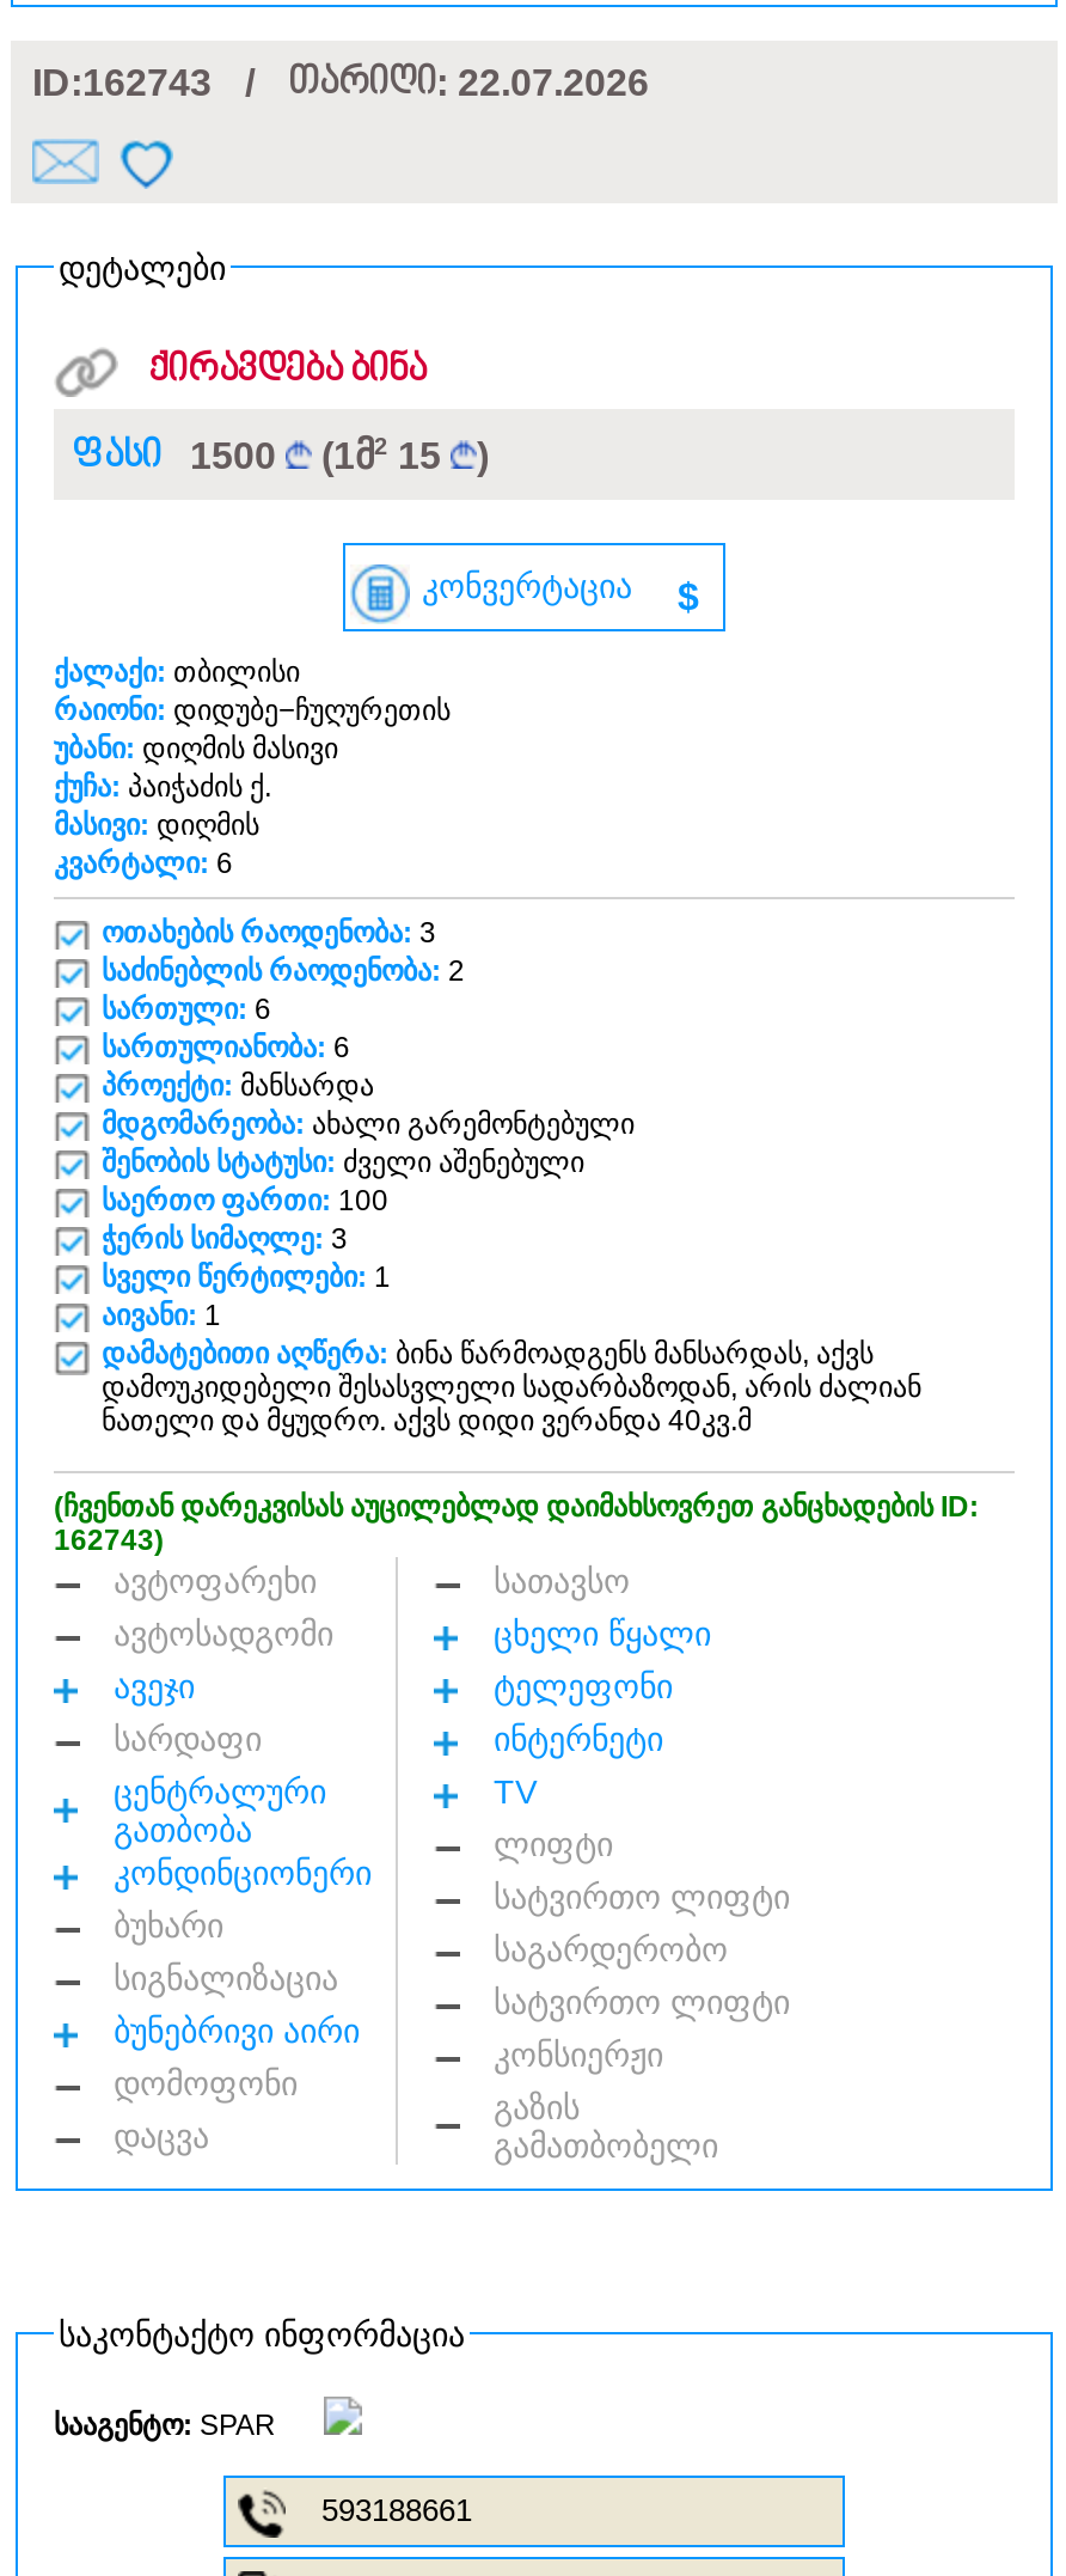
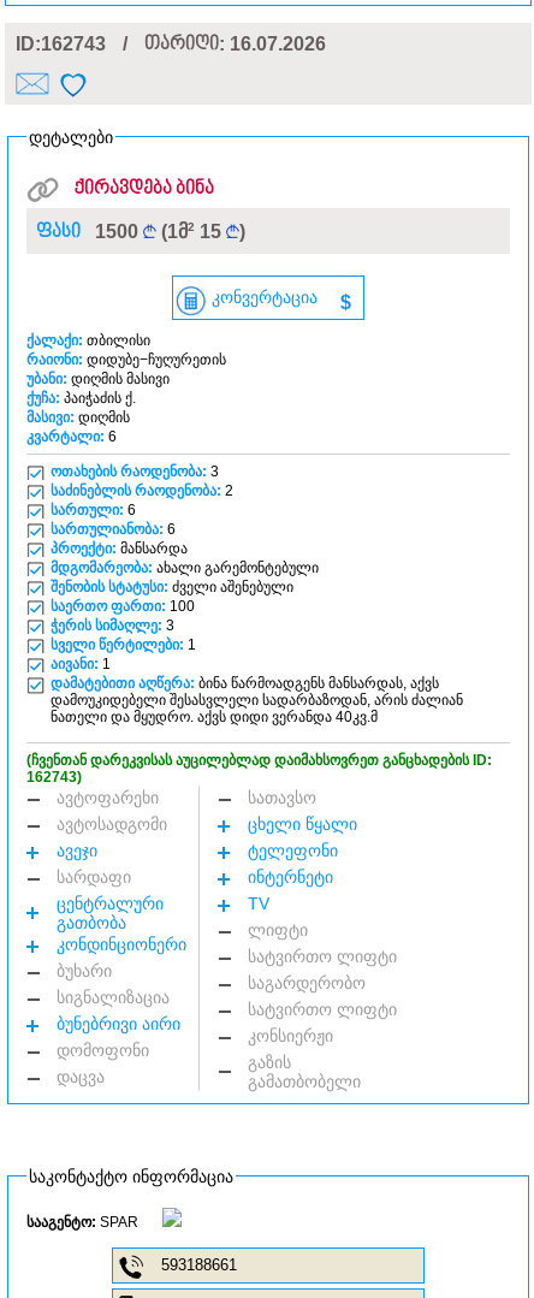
[32,62,649,107] ID:162743 / თარიღი: 22.07.2026 -> [16,33,326,56] ID:162743 / თარიღი: 16.07.2026

